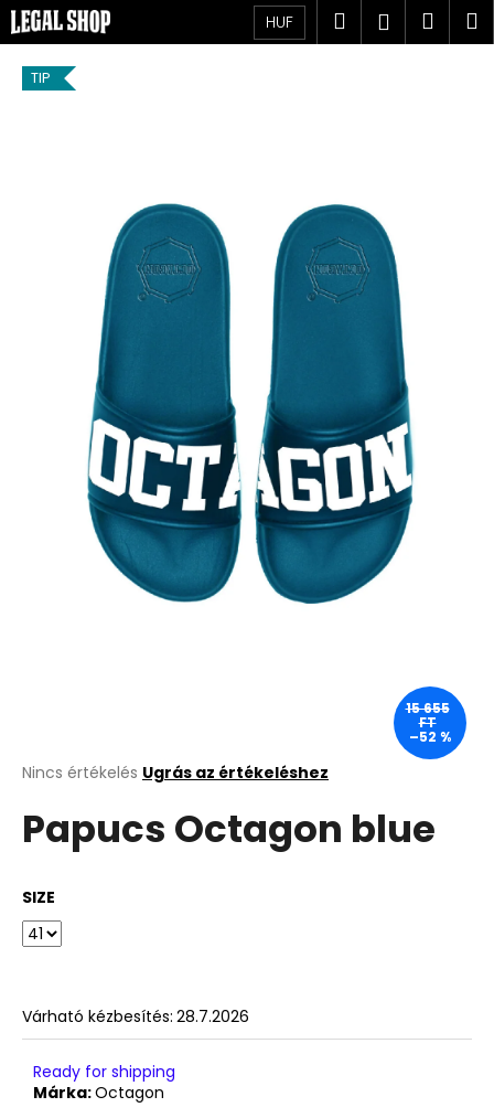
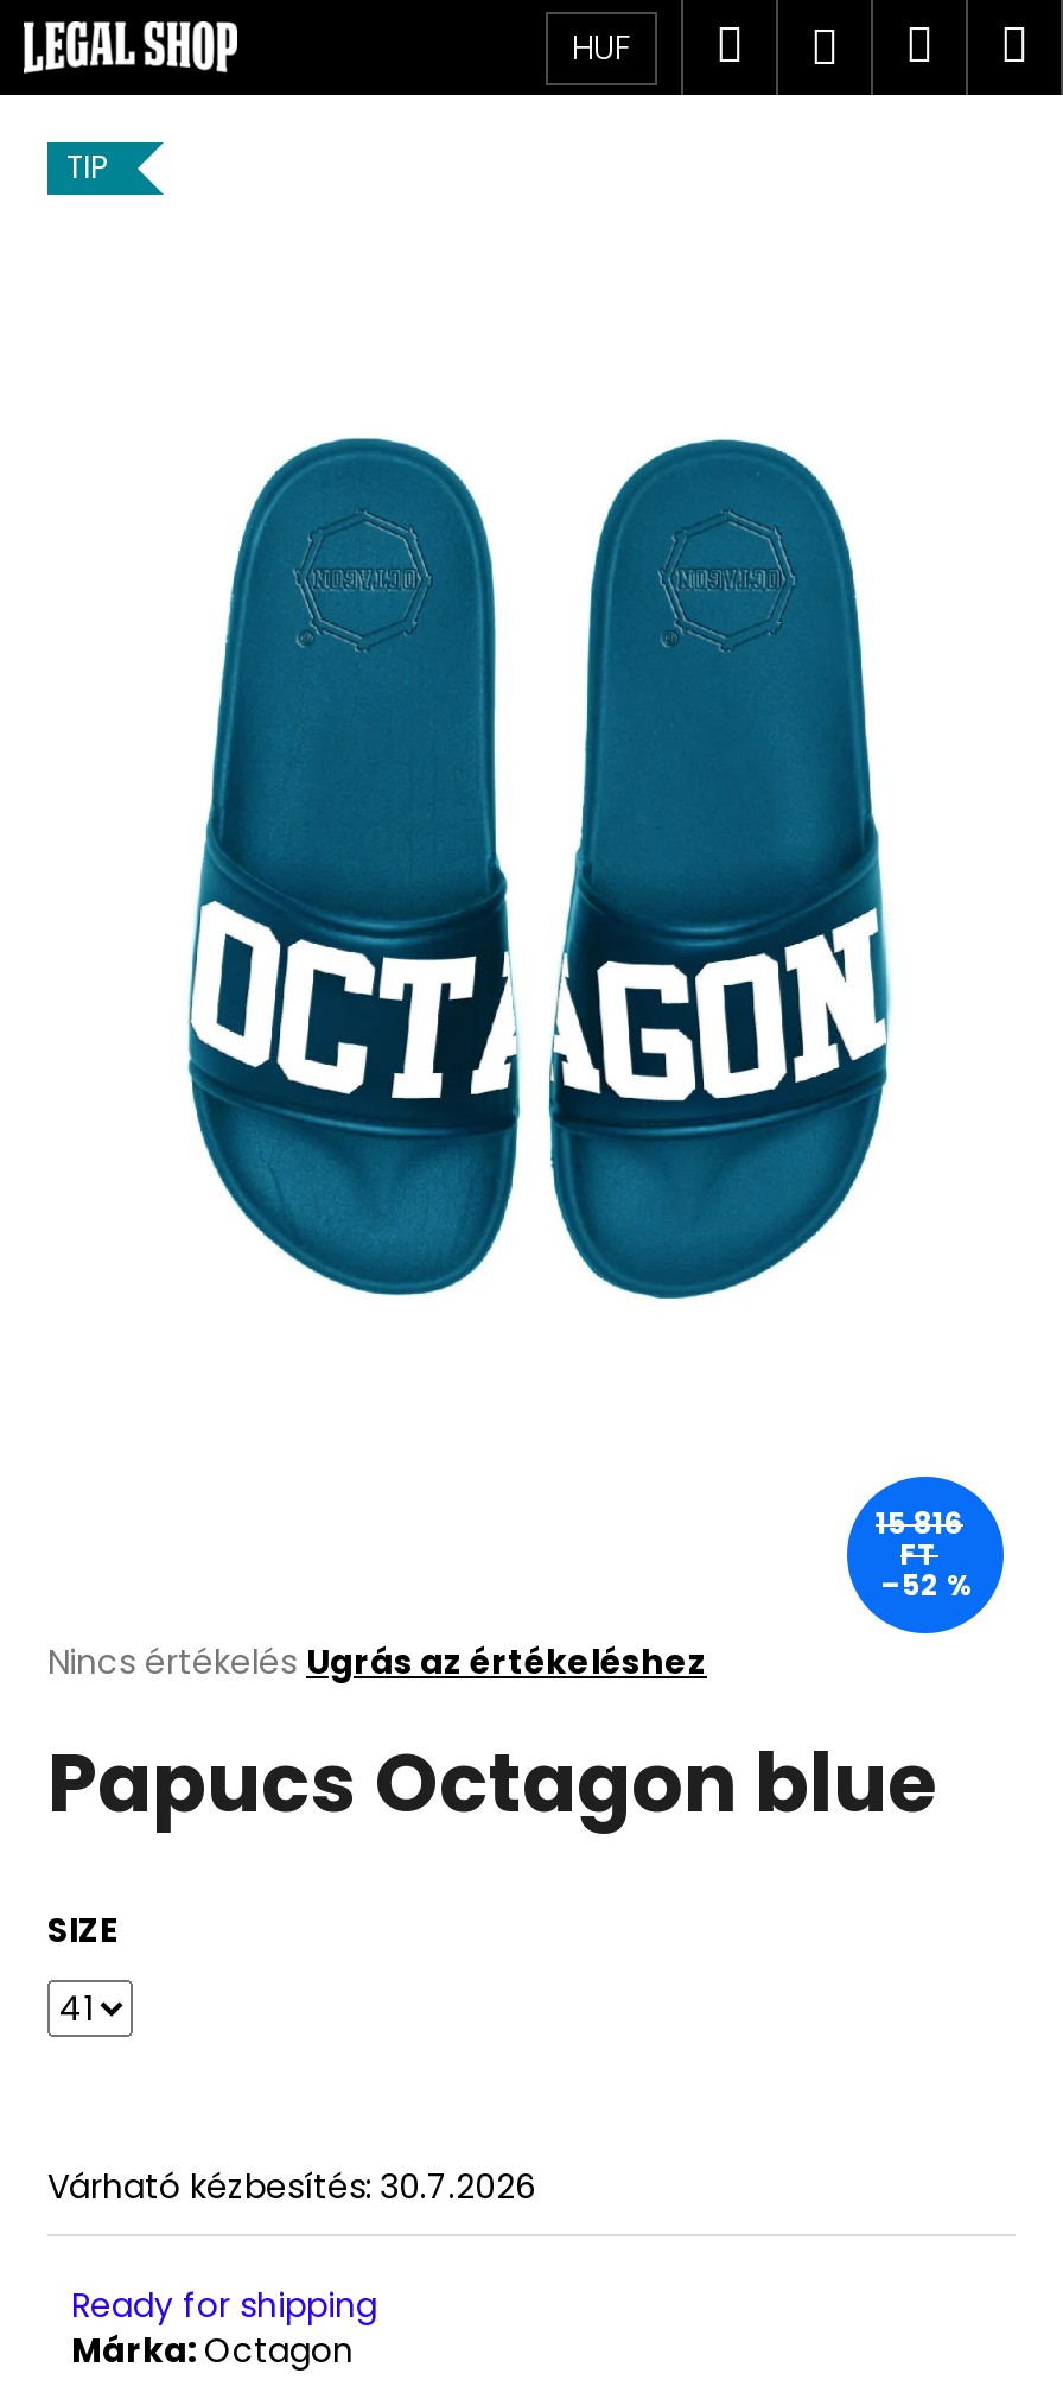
[405,699,449,718] 15 655 -> [876,1503,963,1544] 15 816
[22,1005,249,1027] Várható kézbesítés: 28.7.2026 -> [47,2162,536,2209] Várható kézbesítés: 30.7.2026

